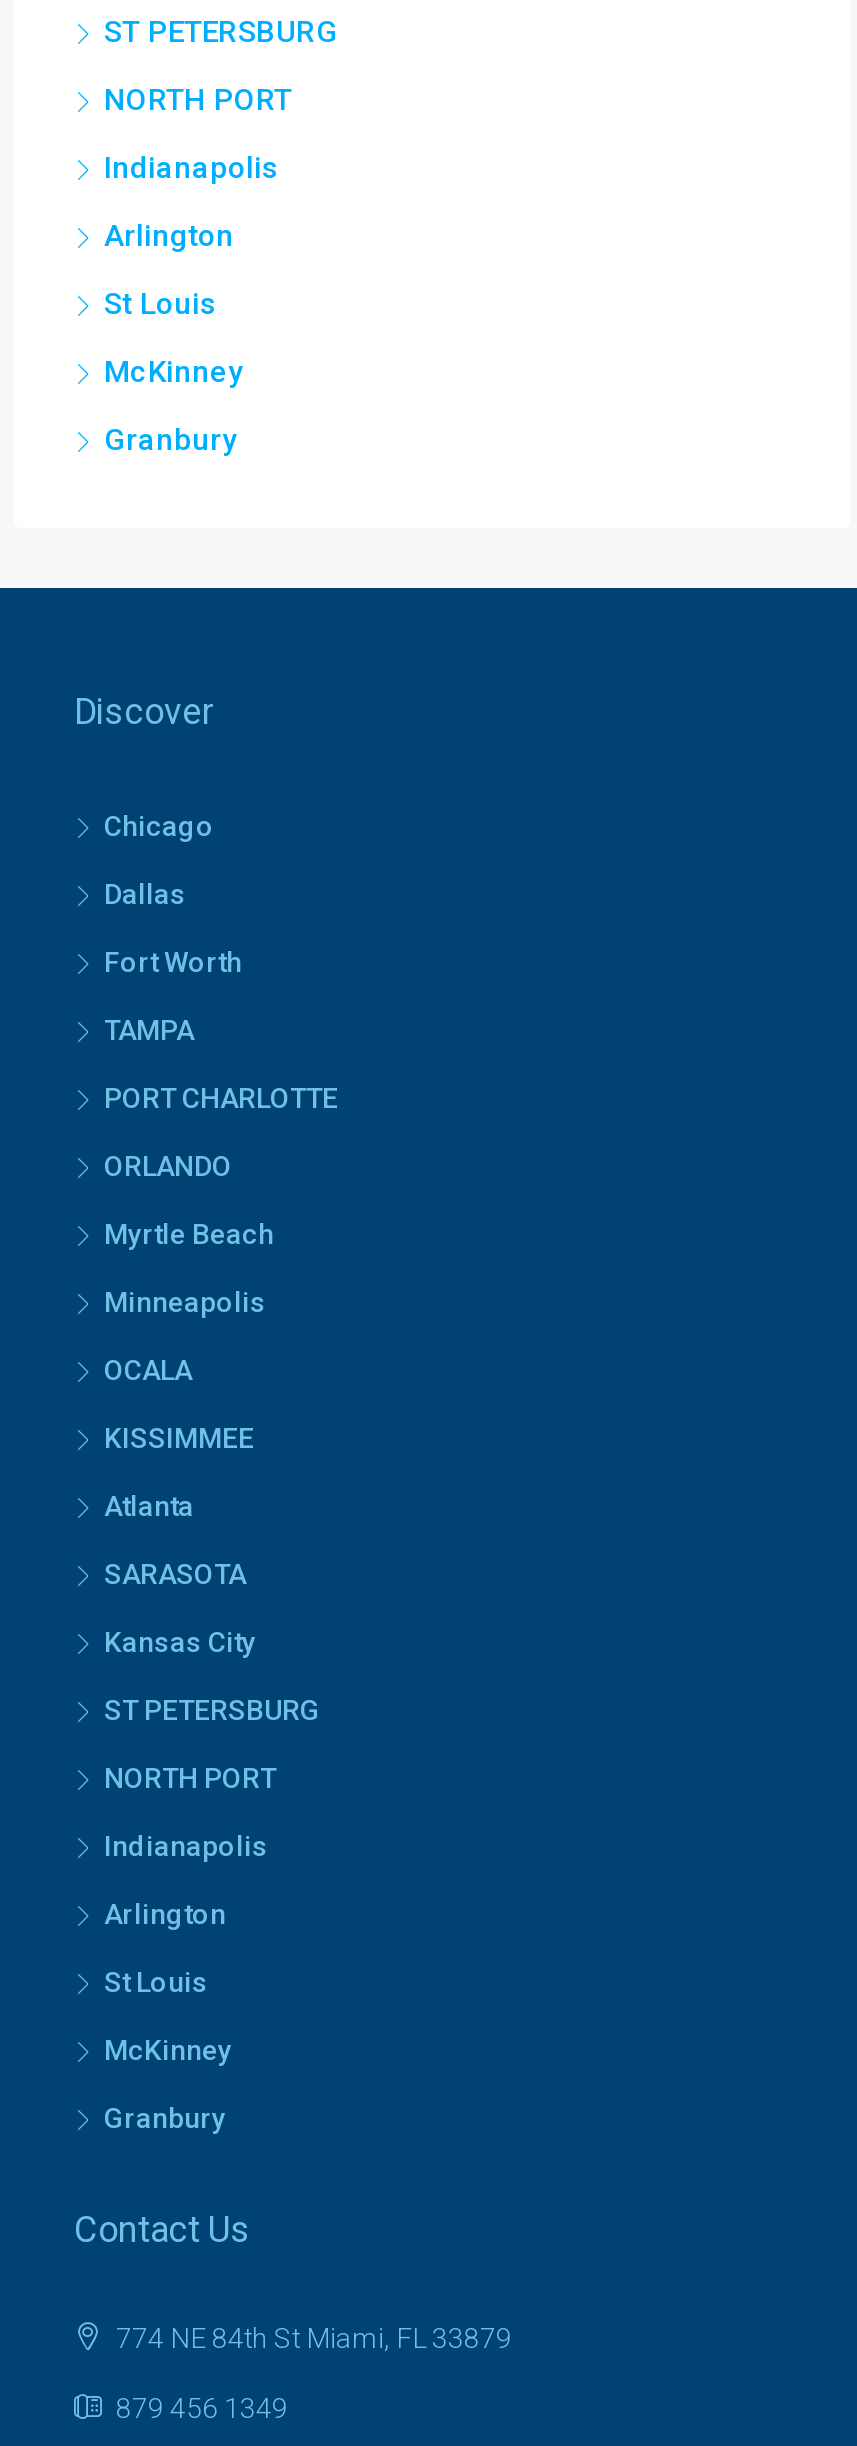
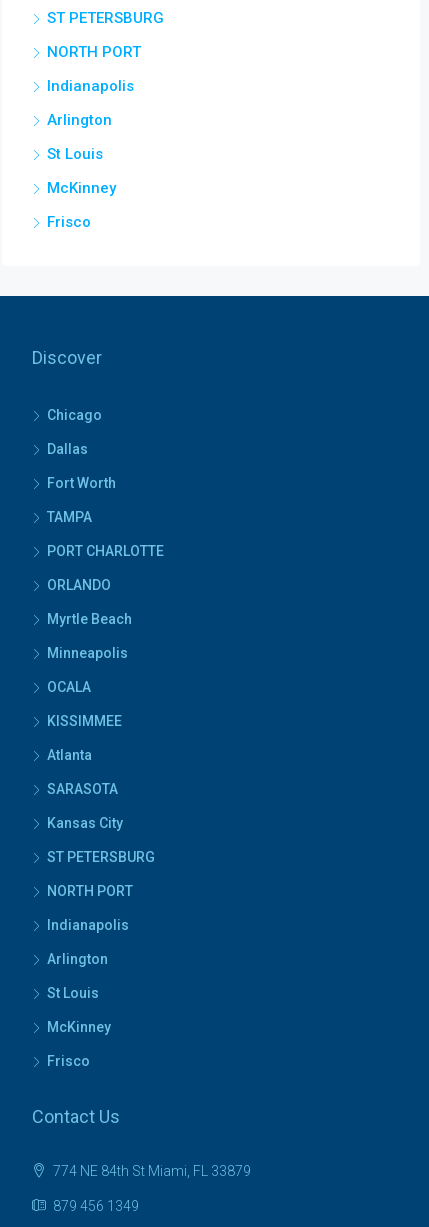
[104,423,236,459] Granbury -> [47,213,91,231] Frisco
[104,2103,226,2135] Granbury -> [47,1053,90,1069] Frisco

